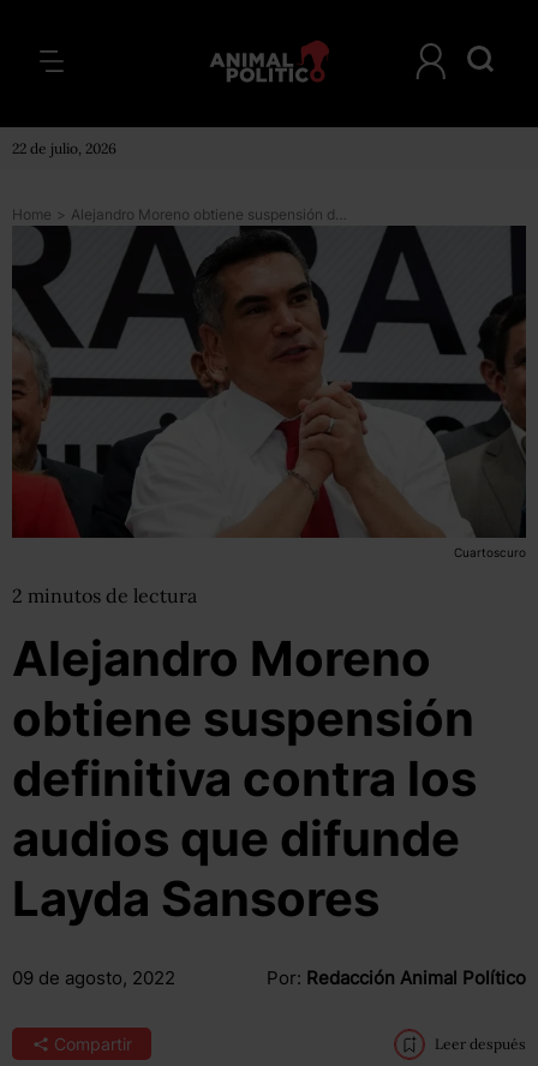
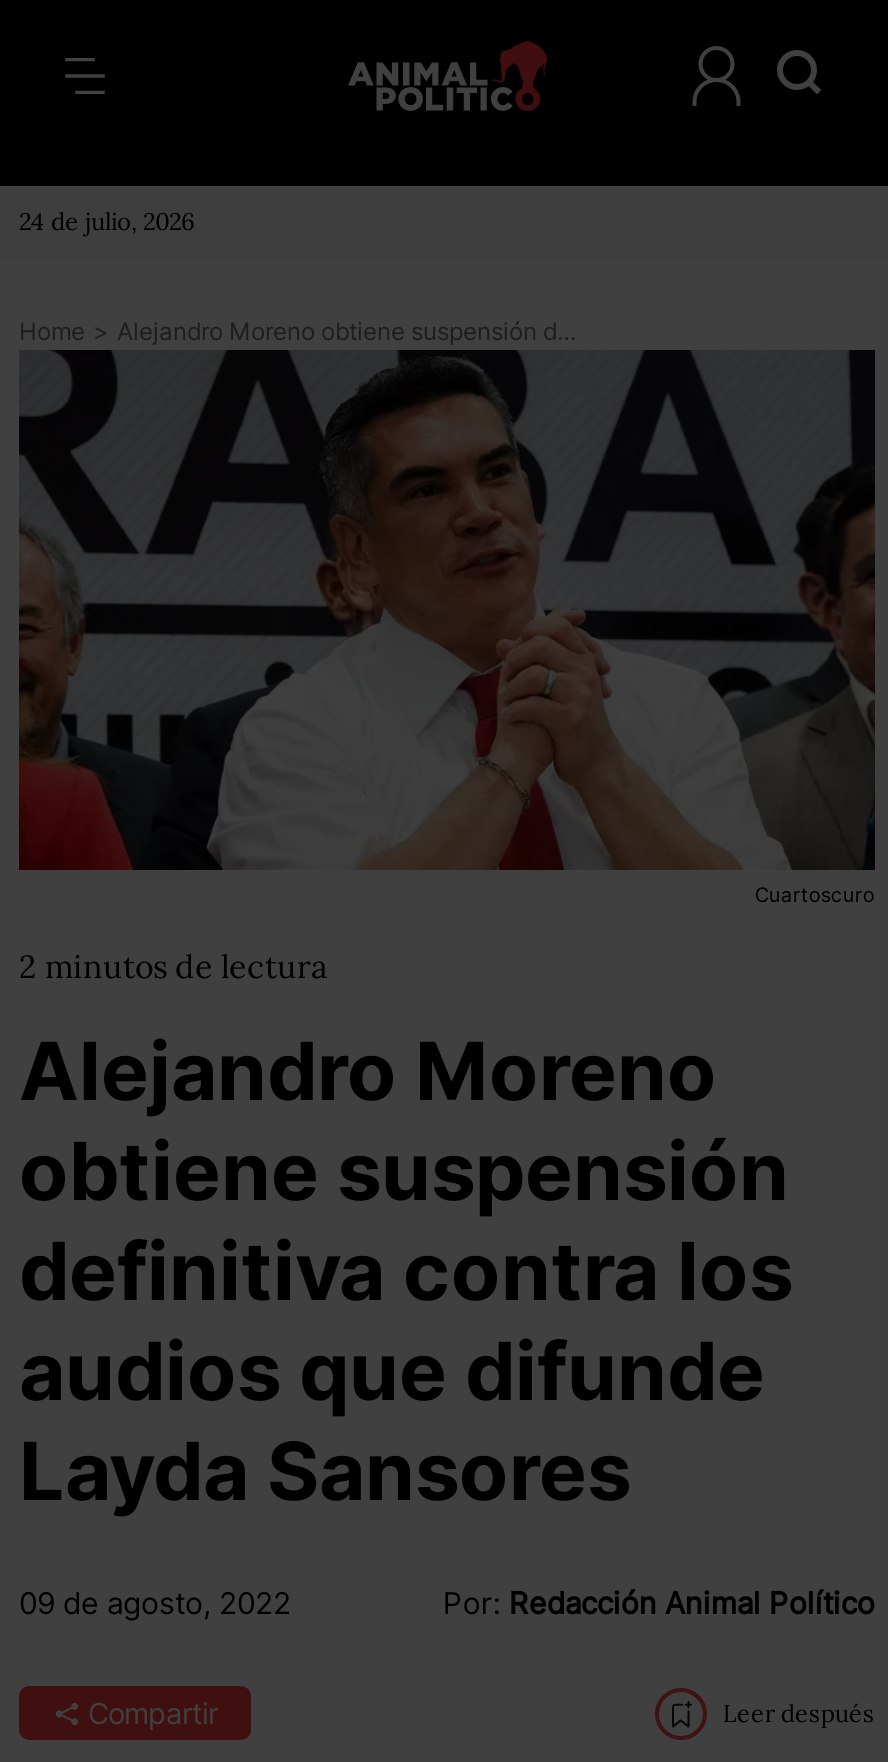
[12,139,116,157] 22 de julio, 2026 -> [19,206,195,236] 24 de julio, 2026

